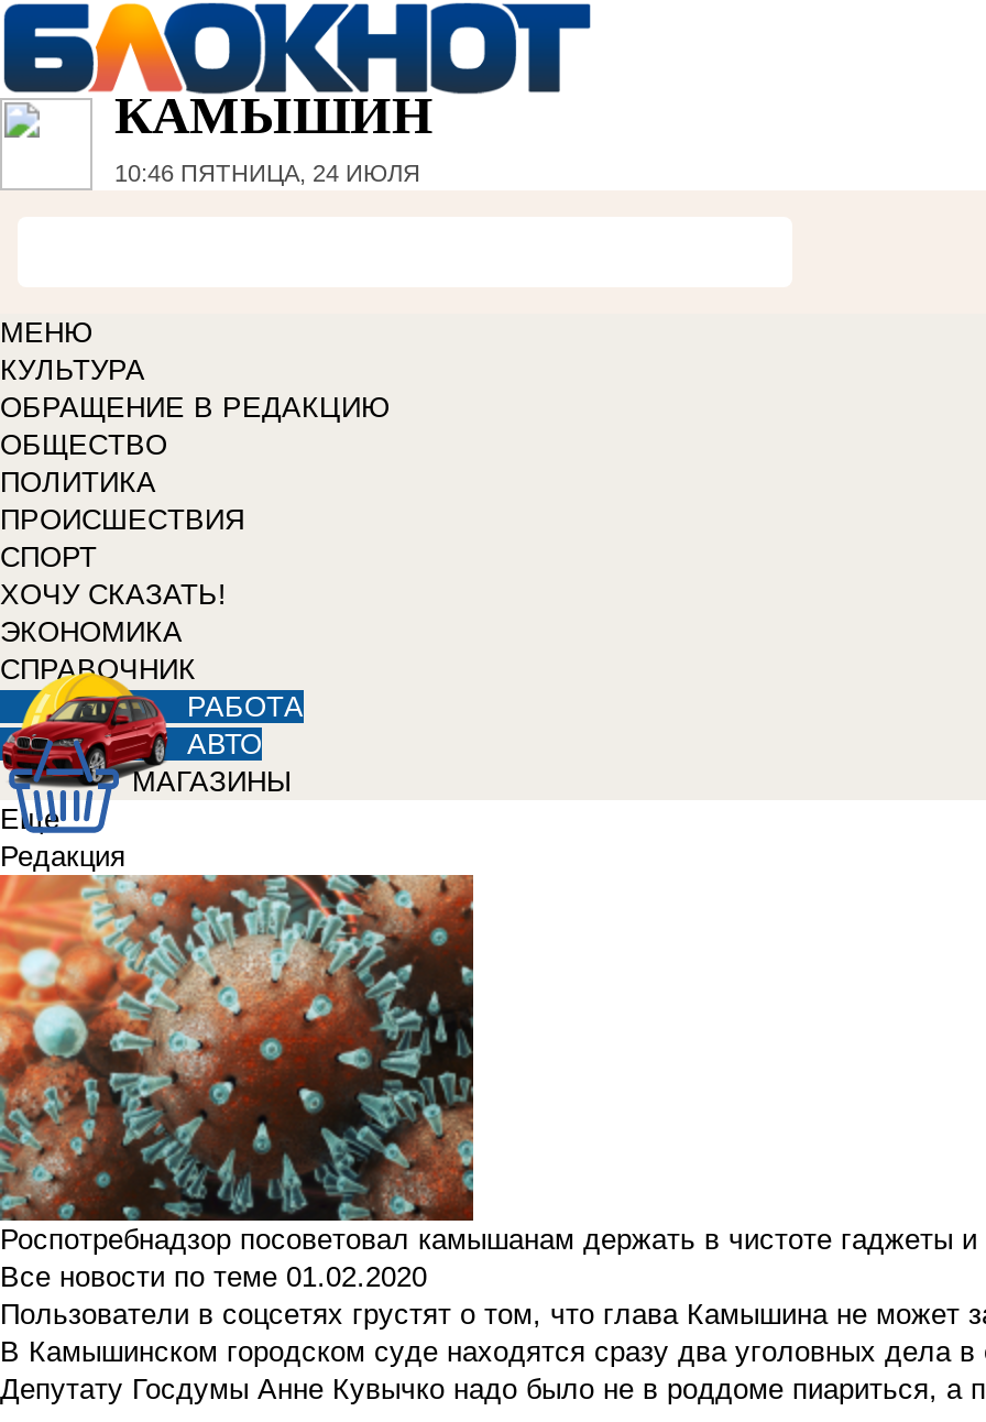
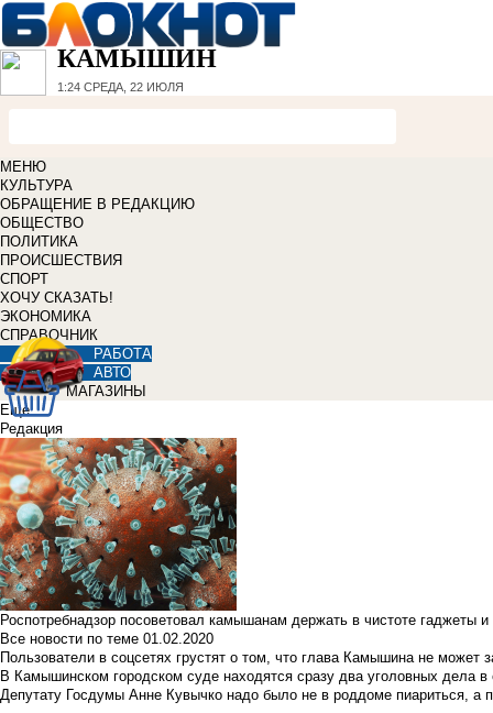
[114,160,420,187] 10:46 ПЯТНИЦА, 24 ИЮЛЯ -> [57,81,184,94] 1:24 СРЕДА, 22 ИЮЛЯ

